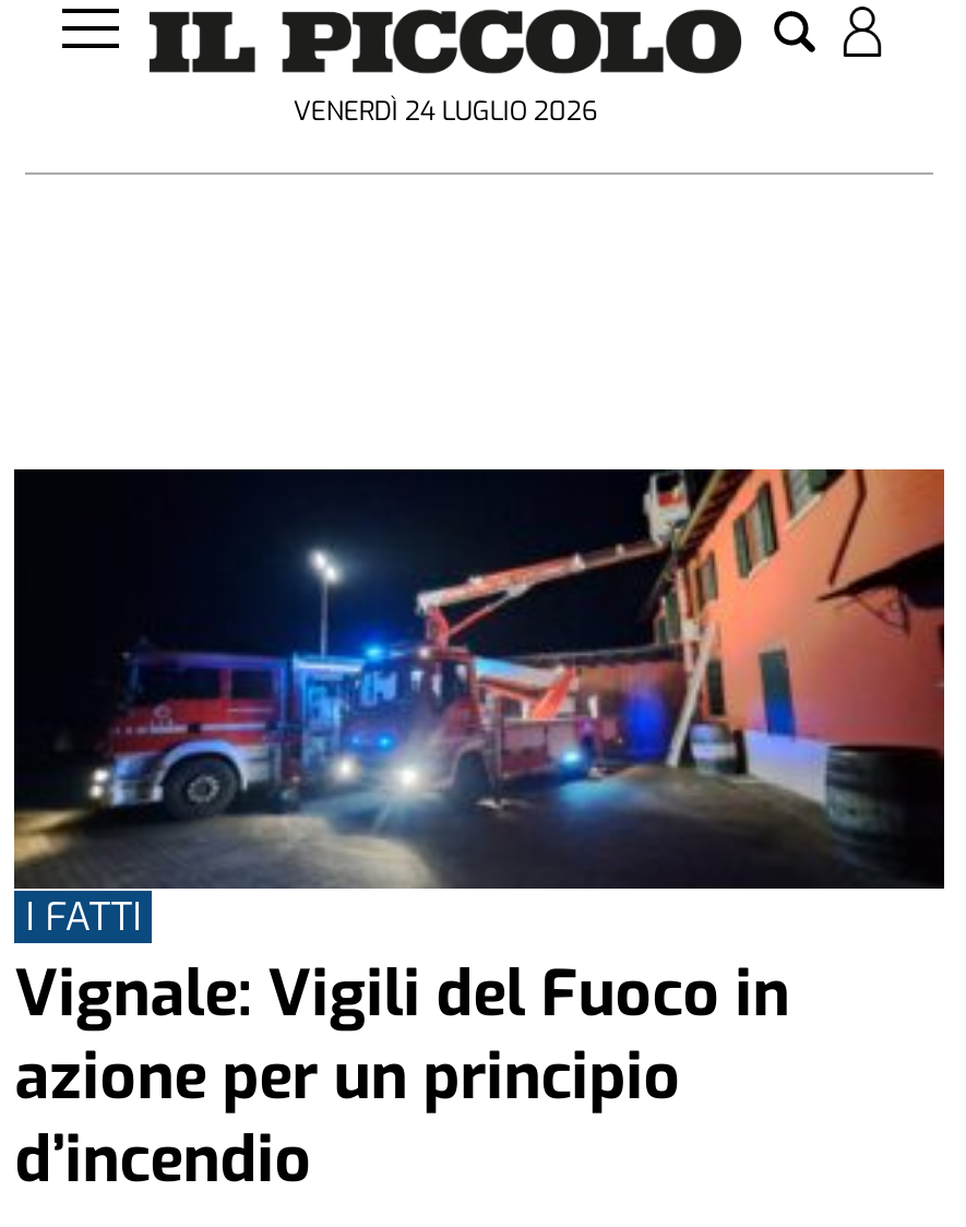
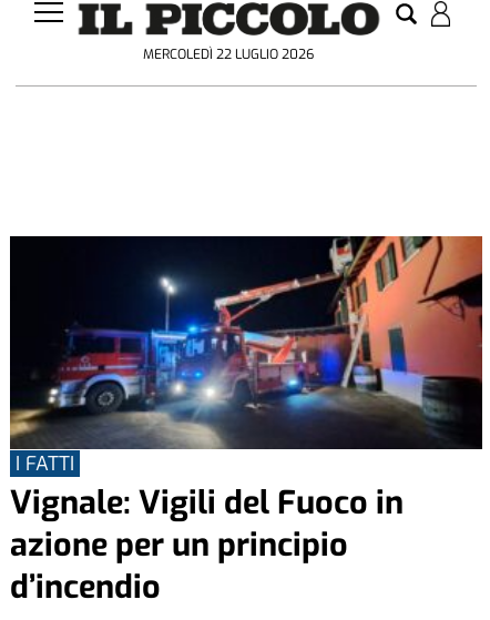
[293,95,597,129] VENERDÌ 24 LUGLIO 2026 -> [143,46,314,64] MERCOLEDÌ 22 LUGLIO 2026

